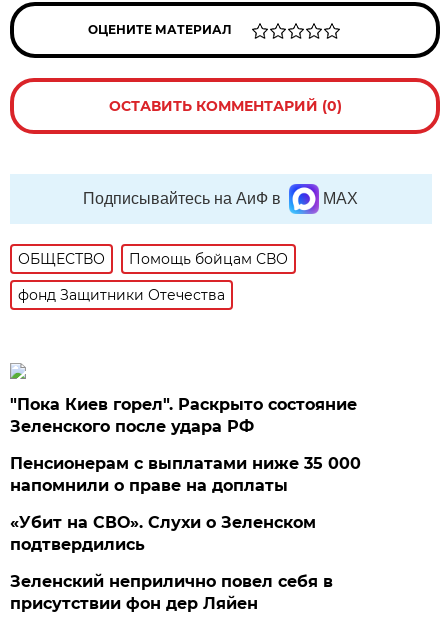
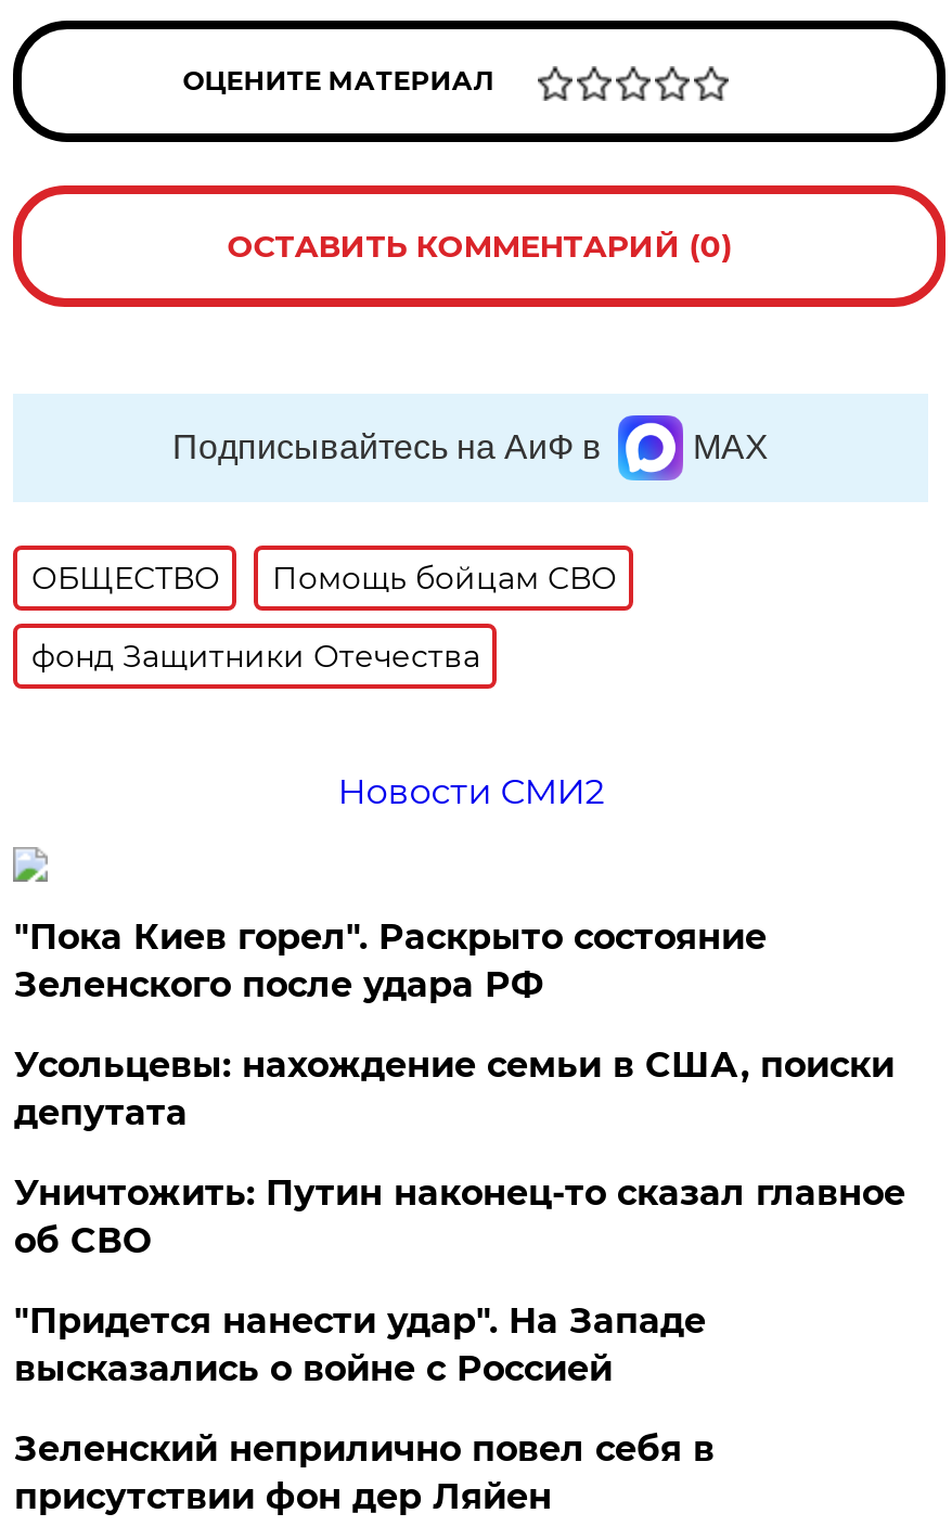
none -> [338,771,604,812] Новости СМИ2
[10,454,361,554] Пенсионерам с выплатами ниже 35 000 | напомнили о праве на доплаты | «Убит на СВО». Слухи о Зеленском | подтвердились -> [14,1044,905,1389] Усольцевы: нахождение семьи в США, поиски | депутата | Уничтожить: Путин наконец-то сказал главное | об СВО | "Придется нанести удар". На Западе | высказались о войне с Россией

